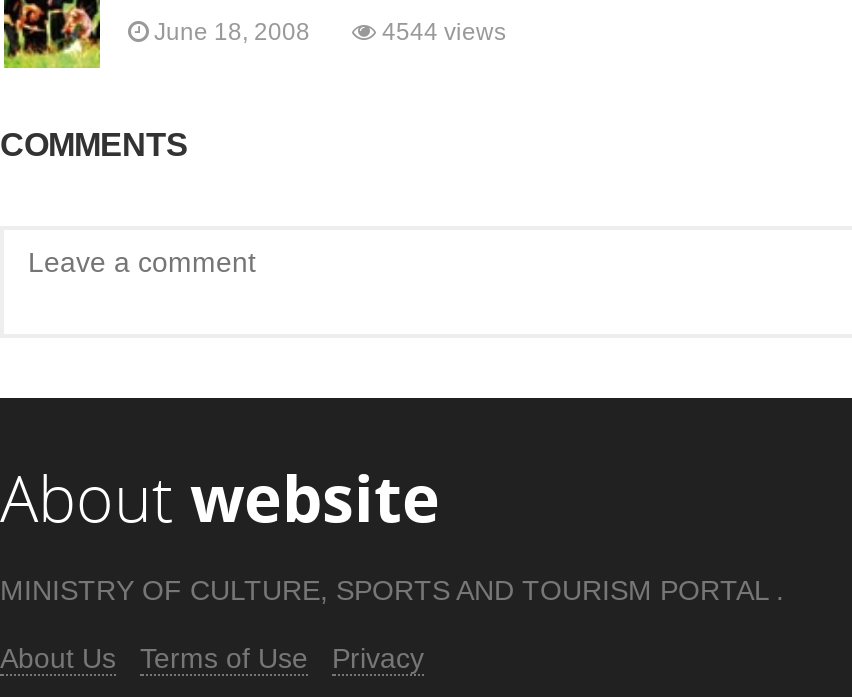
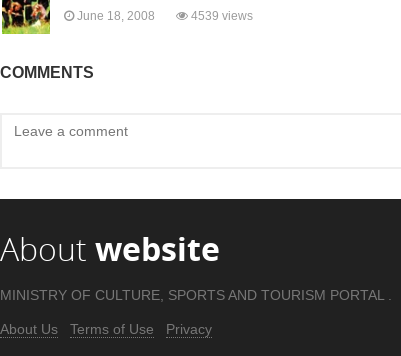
[148,18,506,46] June 18, 2008 4544 views -> [74,9,253,23] June 18, 2008 4539 views

